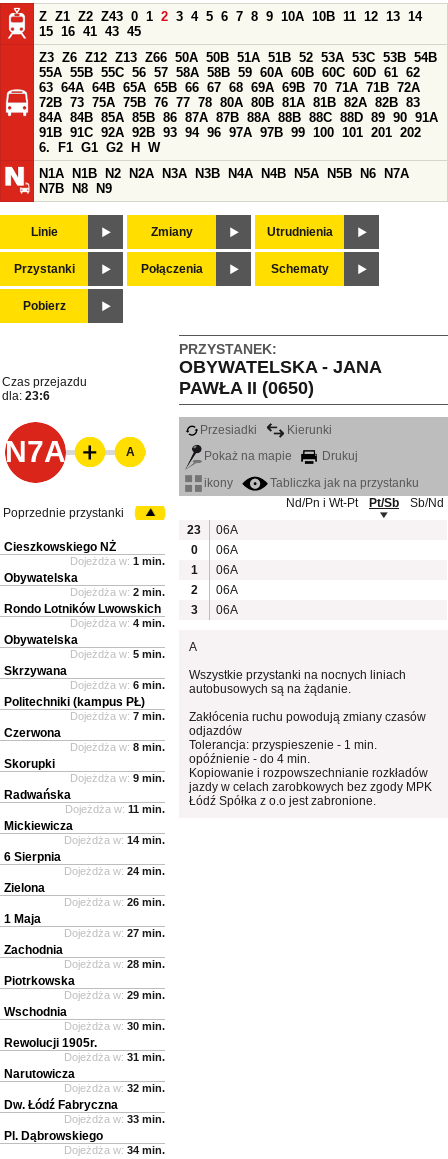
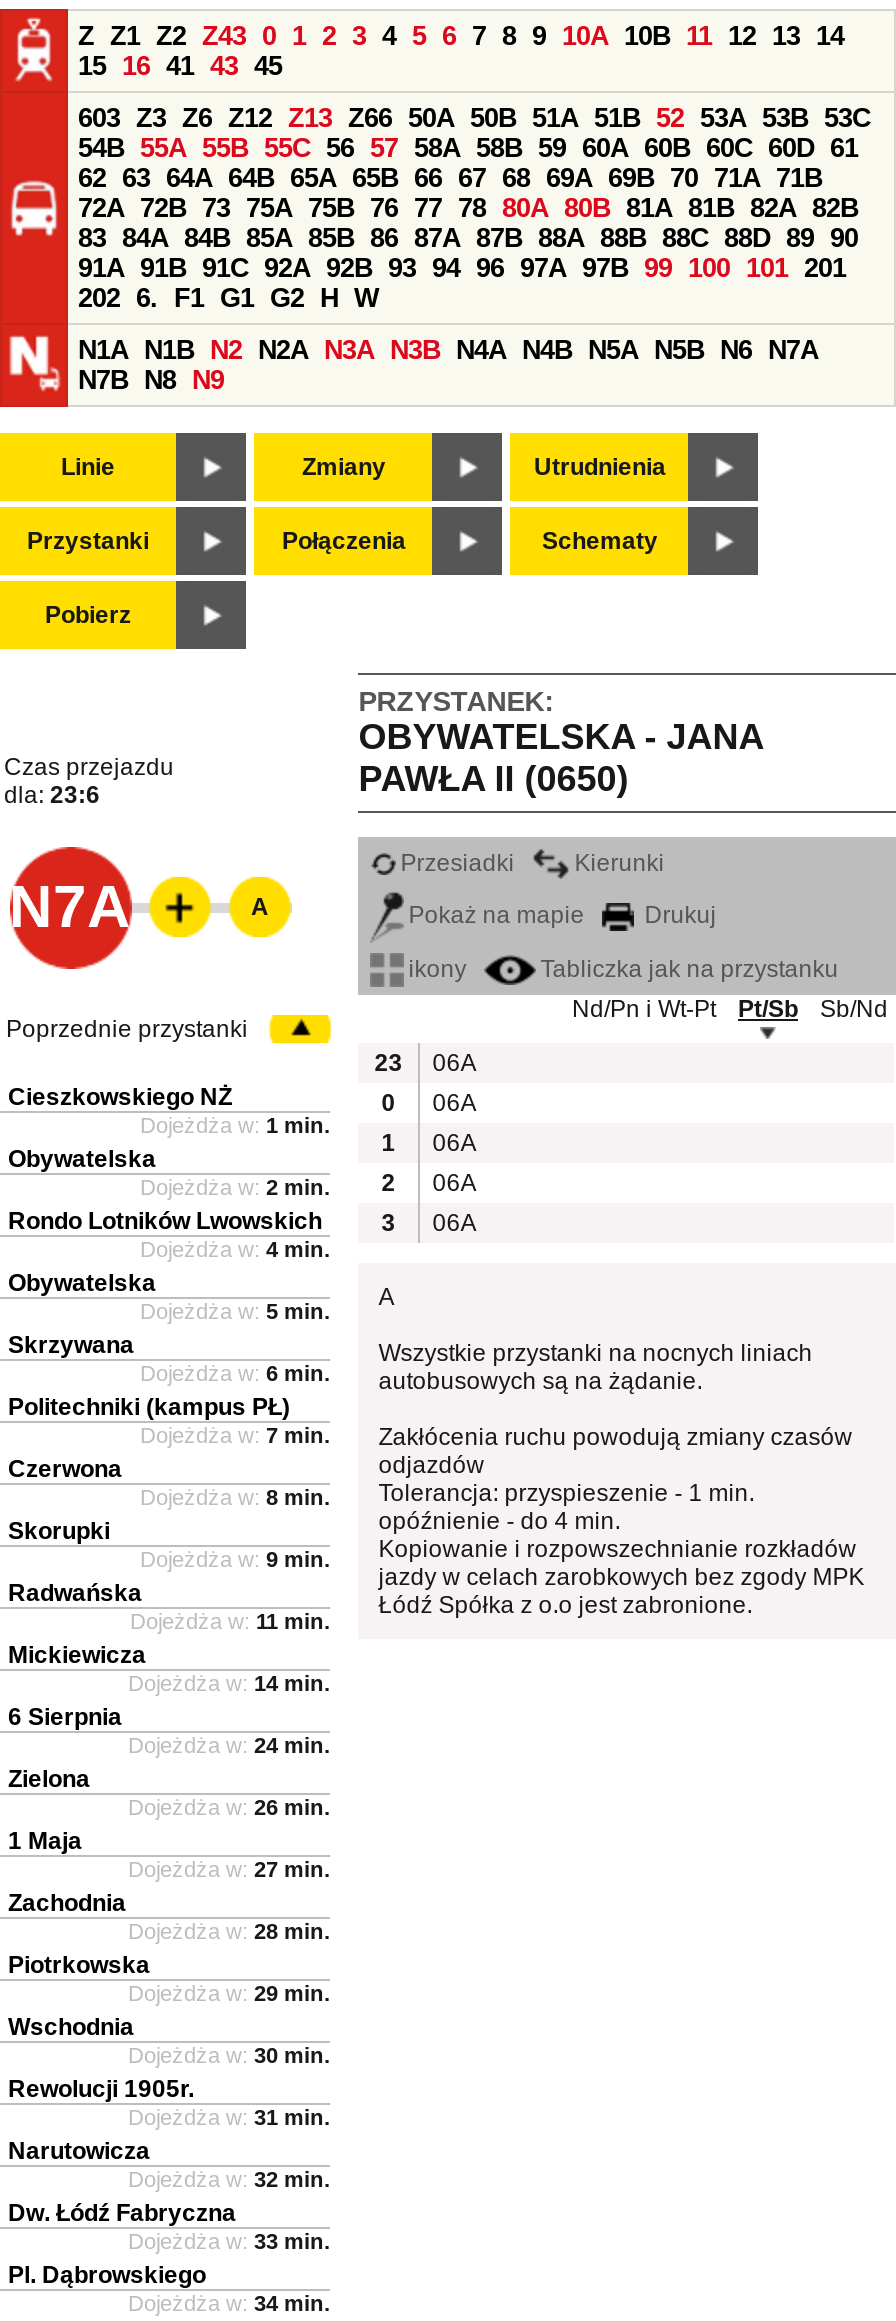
[39,50,438,155] Z3 Z6 Z12 Z13 Z66 50A 50B 51A 51B 52 53A 53C 53B 54B | 55A 55B 55C 56 57 58A 58B 59 60A 60B 60C 60D 61 62 | 63 64A 64B 65A 65B 66 67 68 69A 69B 70 71A 71B 72A | 72B 73 75A 75B 76 77 78 80A 80B 81A 81B 82A 82B 83 | 84A 84B 85A 85B 86 87A 87B 88A 88B 88C 88D 89 90 91A | 91B 91C 92A 92B 93 94 96 97A 97B 99 100 101 201 202 | 6. F1 G1 G2 H W -> [78,103,870,313] 603 Z3 Z6 Z12 Z13 Z66 50A 50B 51A 51B 52 53A 53B 53C | 54B 55A 55B 55C 56 57 58A 58B 59 60A 60B 60C 60D 61 | 62 63 64A 64B 65A 65B 66 67 68 69A 69B 70 71A 71B | 72A 72B 73 75A 75B 76 77 78 80A 80B 81A 81B 82A 82B | 83 84A 84B 85A 85B 86 87A 87B 88A 88B 88C 88D 89 90 | 91A 91B 91C 92A 92B 93 94 96 97A 97B 99 100 101 201 | 202 6. F1 G1 G2 H W

